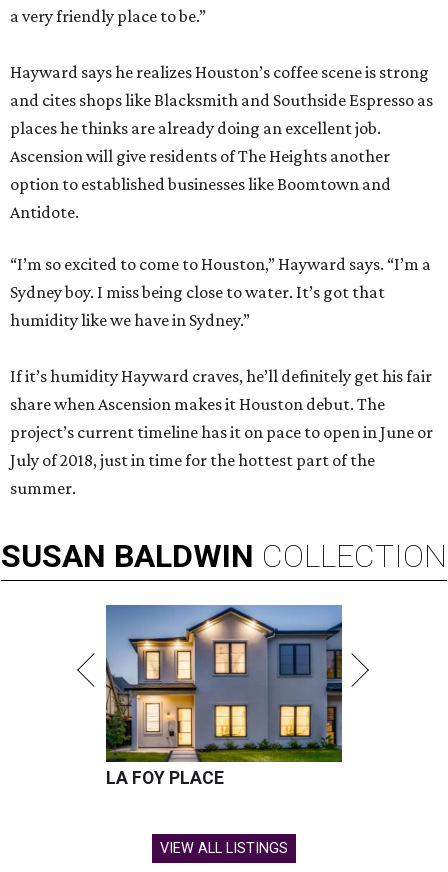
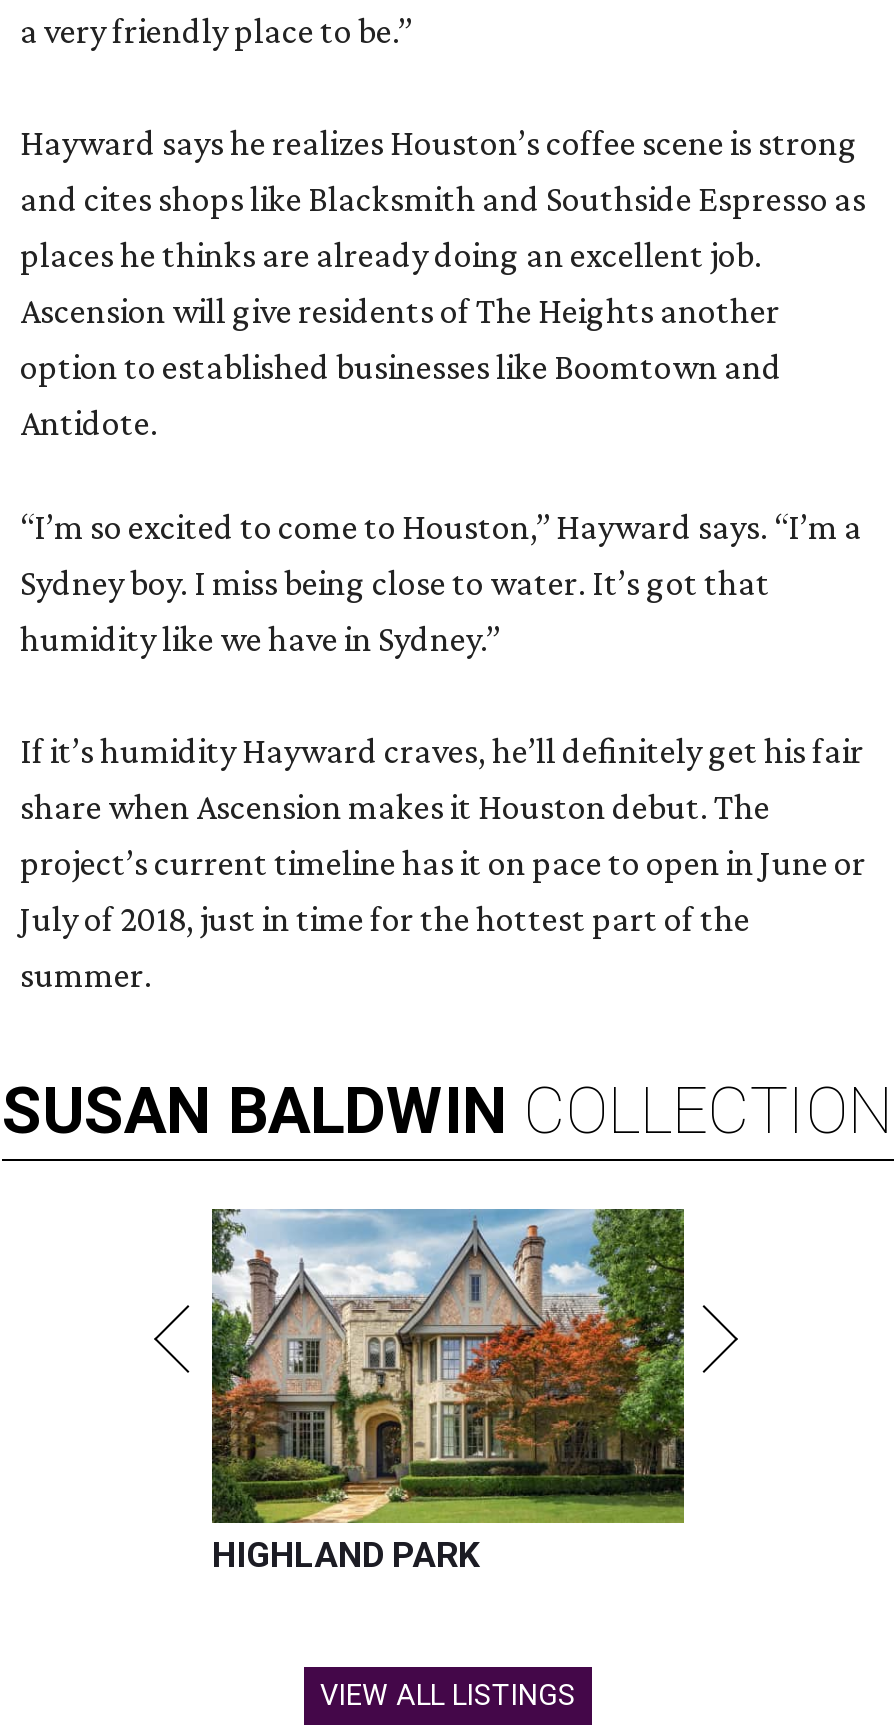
[105,604,343,788] [image] | LA FOY PLACE -> [210,1207,686,1575] [image] | HIGHLAND PARK

